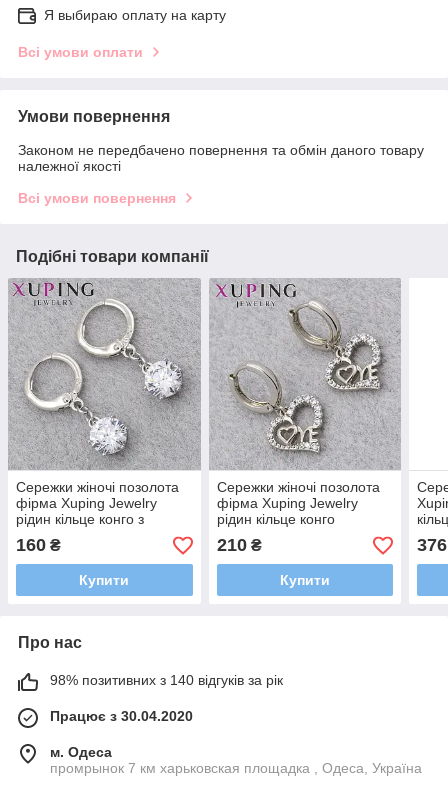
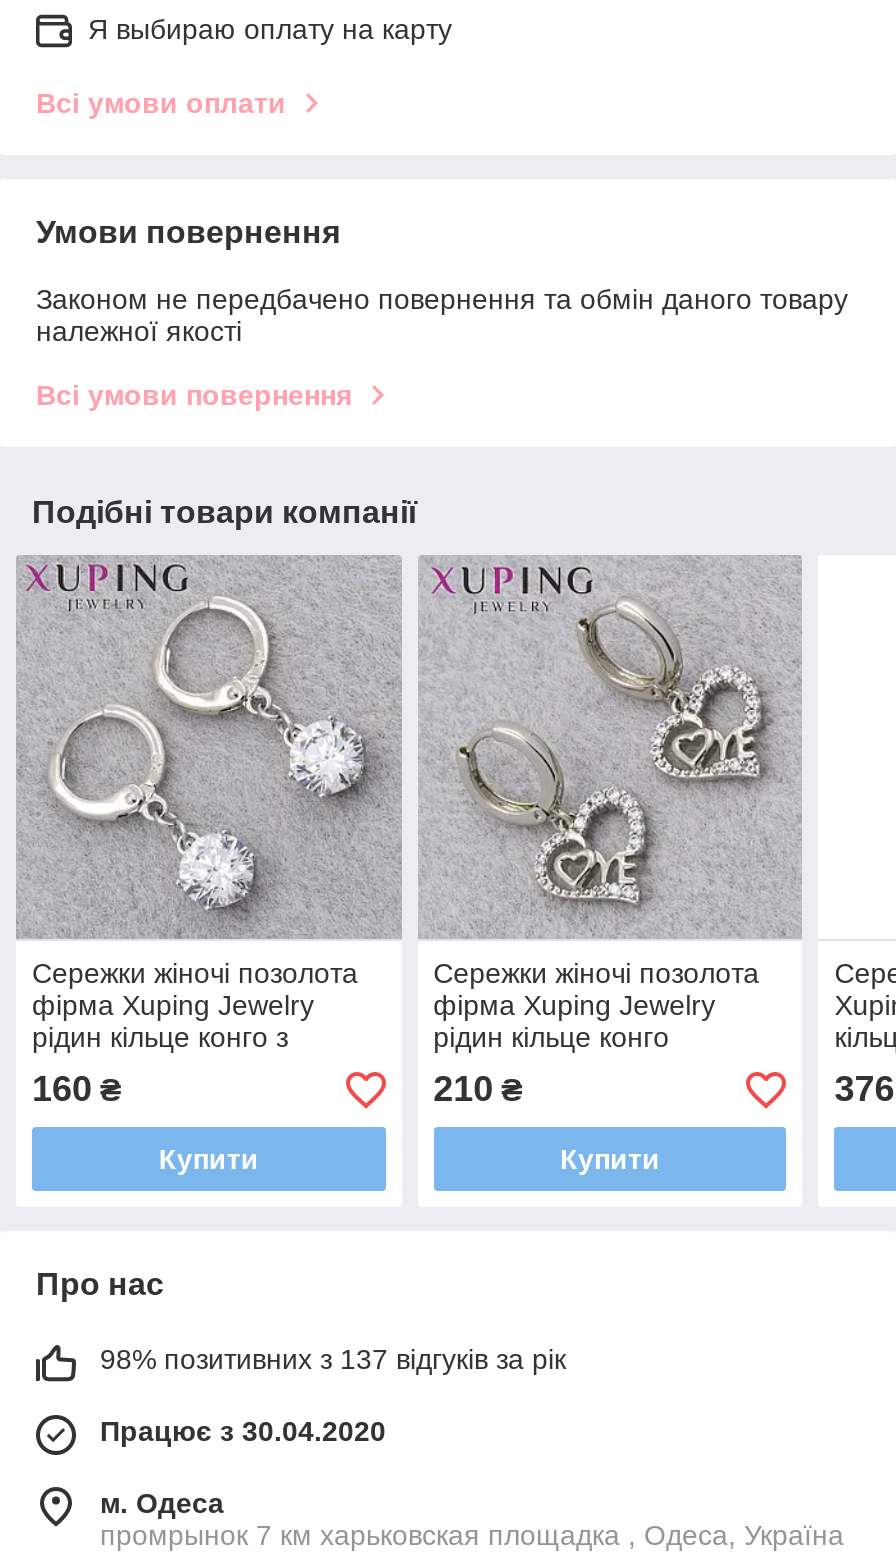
[50,672,283,688] 98% позитивних з 140 відгуків за рік -> [100,1344,566,1376] 98% позитивних з 137 відгуків за рік

